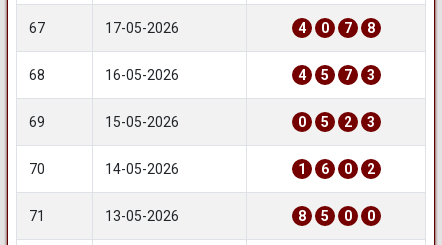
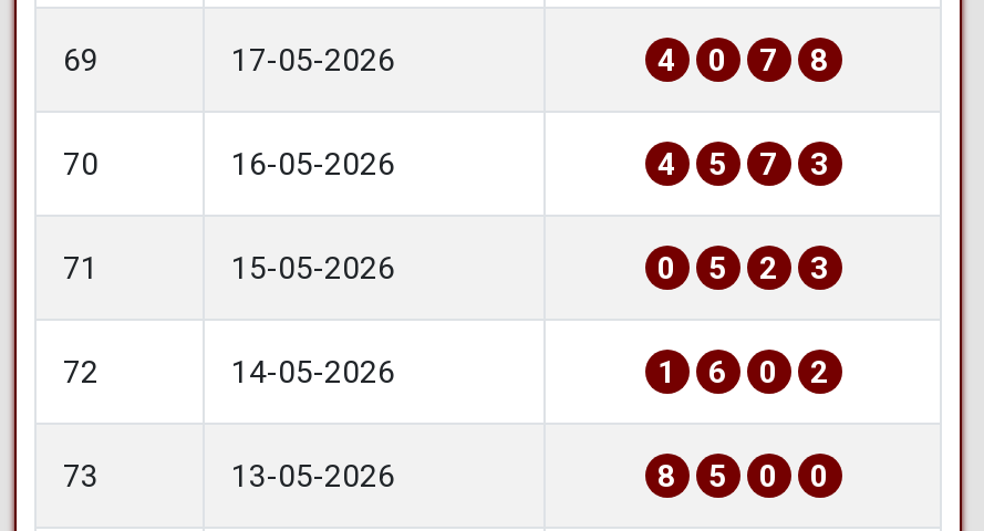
[29,20,45,36] 67 -> [63,41,99,77] 69
[29,67,45,83] 68 -> [63,145,99,181] 70
[29,114,45,130] 69 -> [63,249,99,285] 71
[29,161,45,177] 70 -> [63,353,99,389] 72
[29,208,45,224] 71 -> [63,457,99,493] 73

